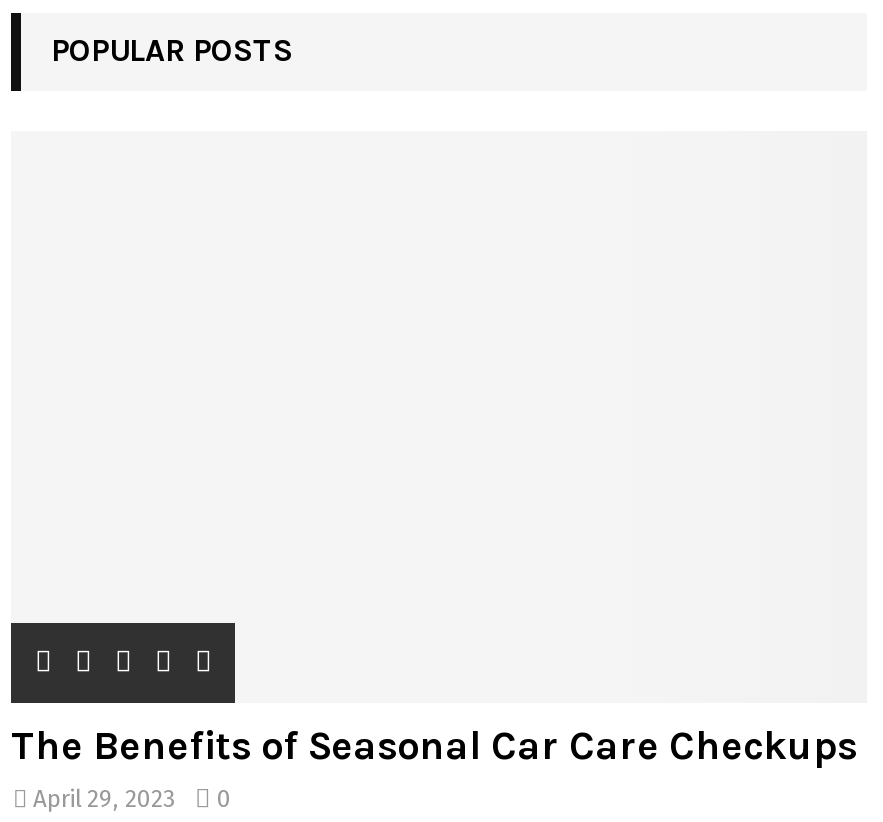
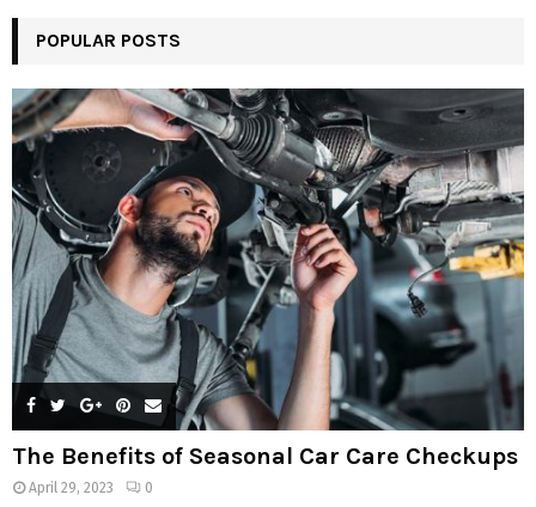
none -> [11,87,525,432] [image]

